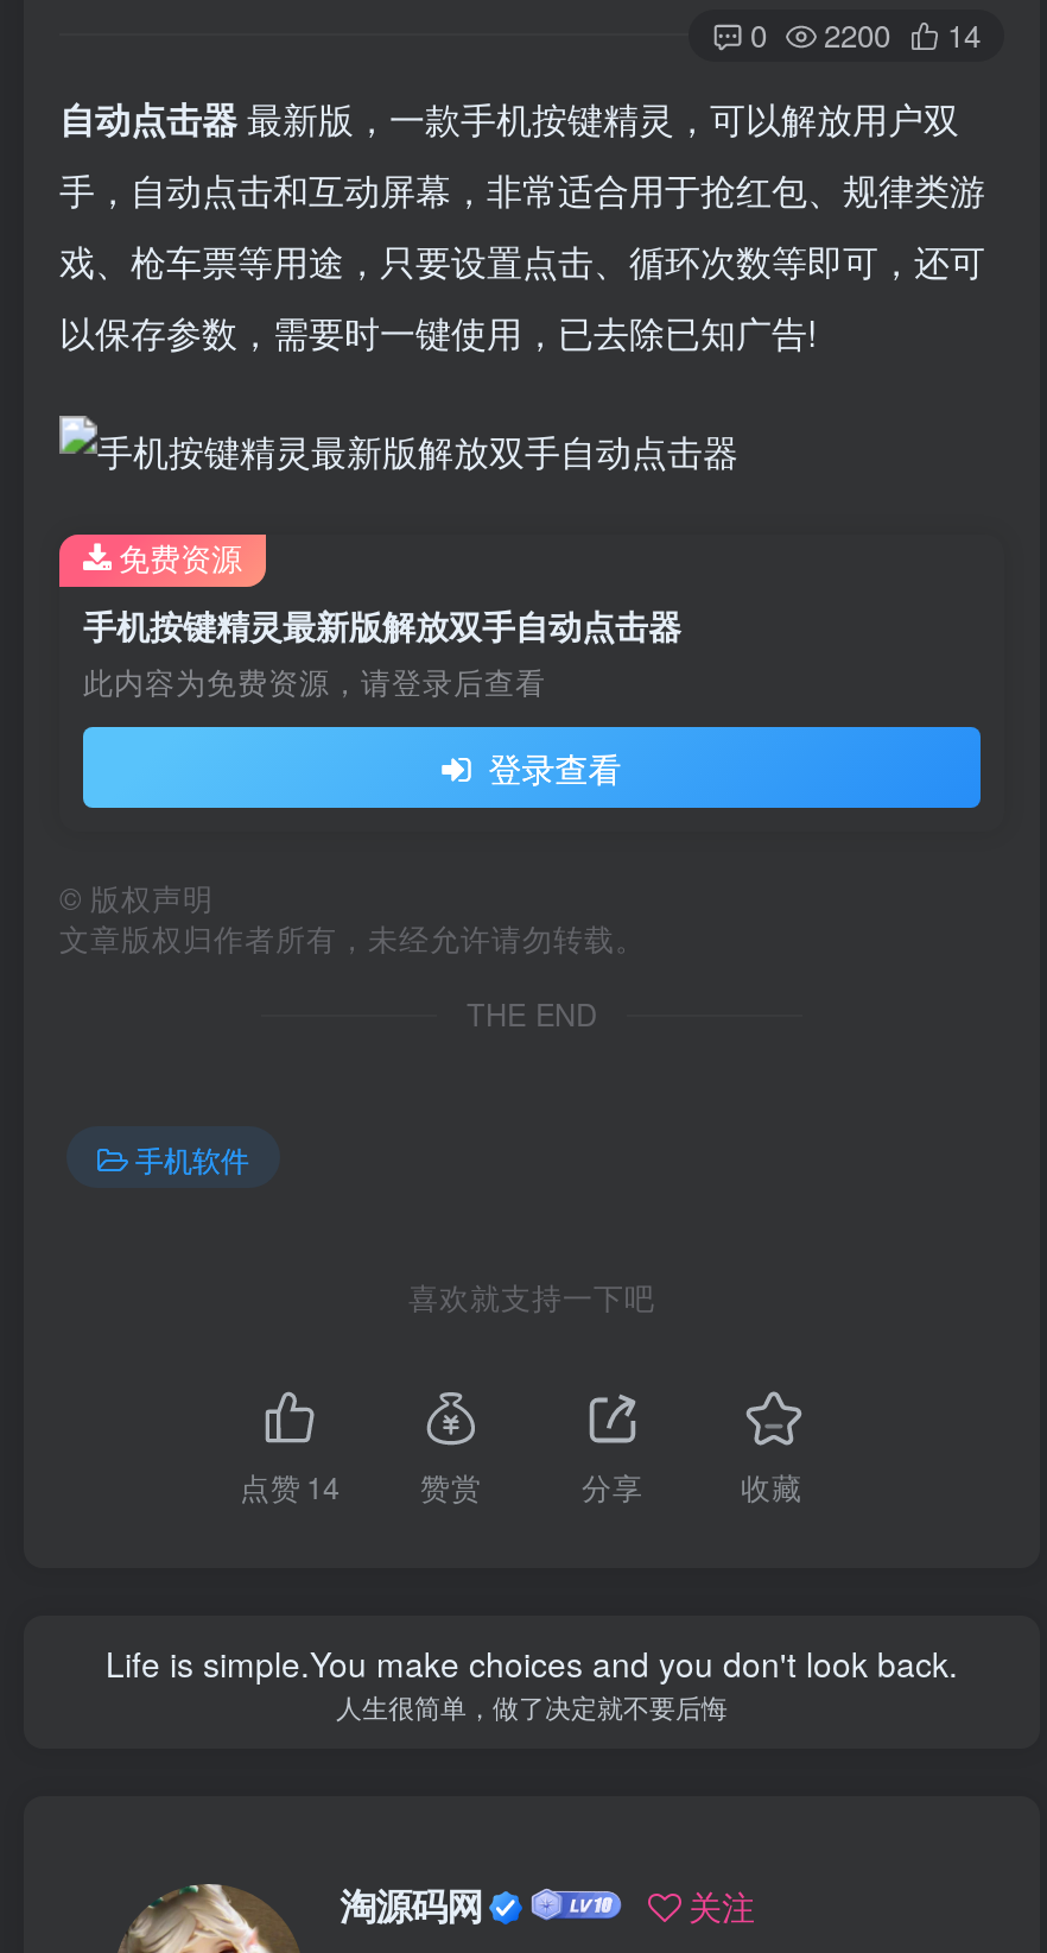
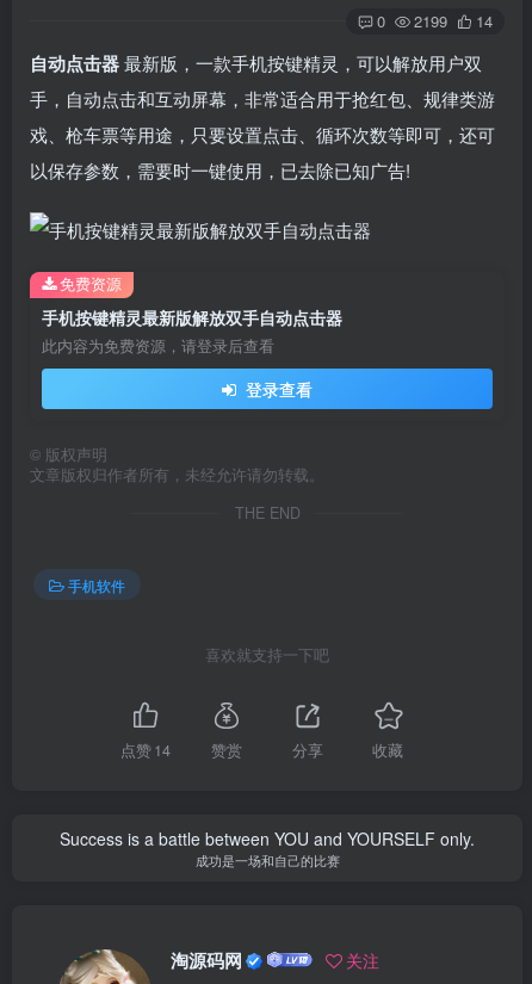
[750,12,981,57] 0 2200 14 -> [377,10,493,32] 0 2199 14
[106,1638,958,1724] Life is simple.You make choices and you don't look back. | 人生很简单，做了决定就不要后悔 -> [60,826,475,869] Success is a battle between YOU and YOURSELF only. | 成功是一场和自己的比赛

